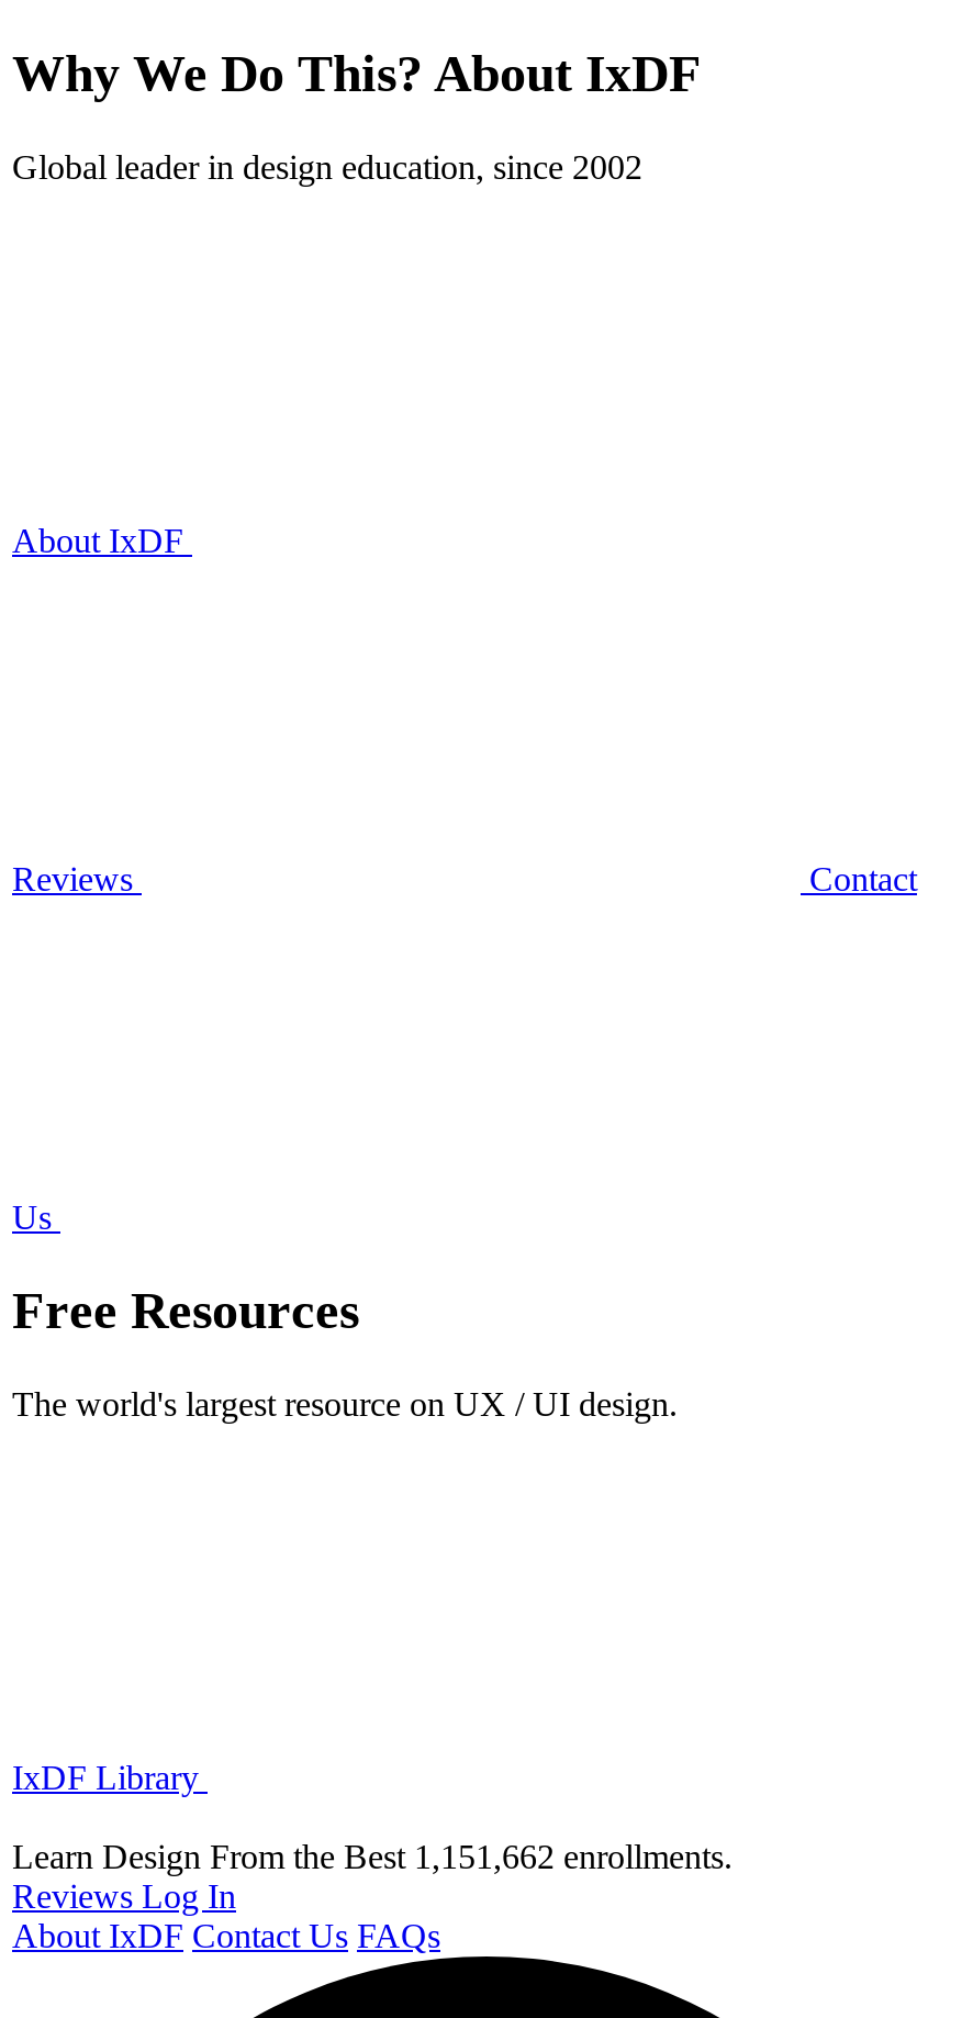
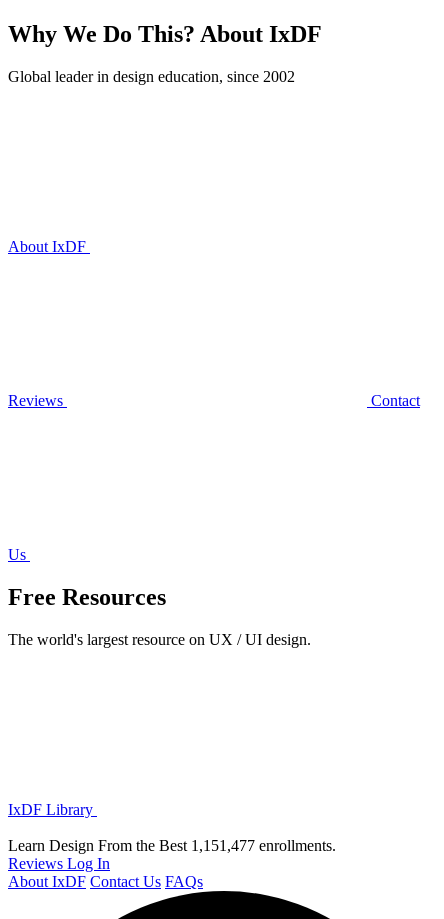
[12,1837,732,1875] Learn Design From the Best 1,151,662 enrollments. -> [8,837,336,854] Learn Design From the Best 1,151,477 enrollments.

